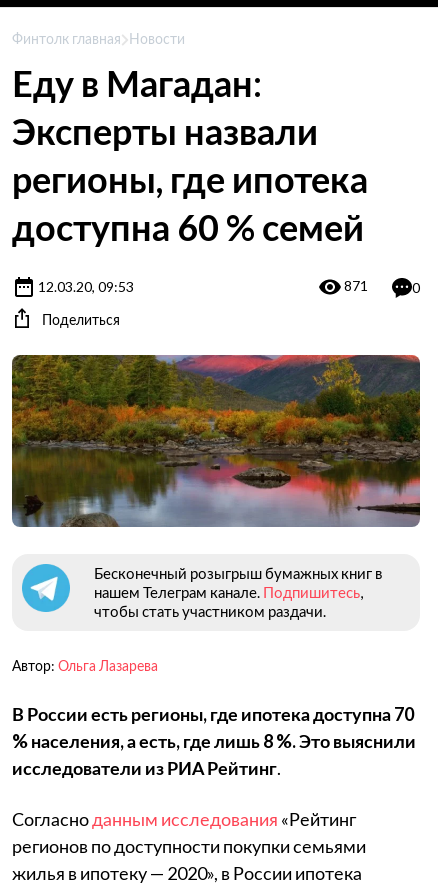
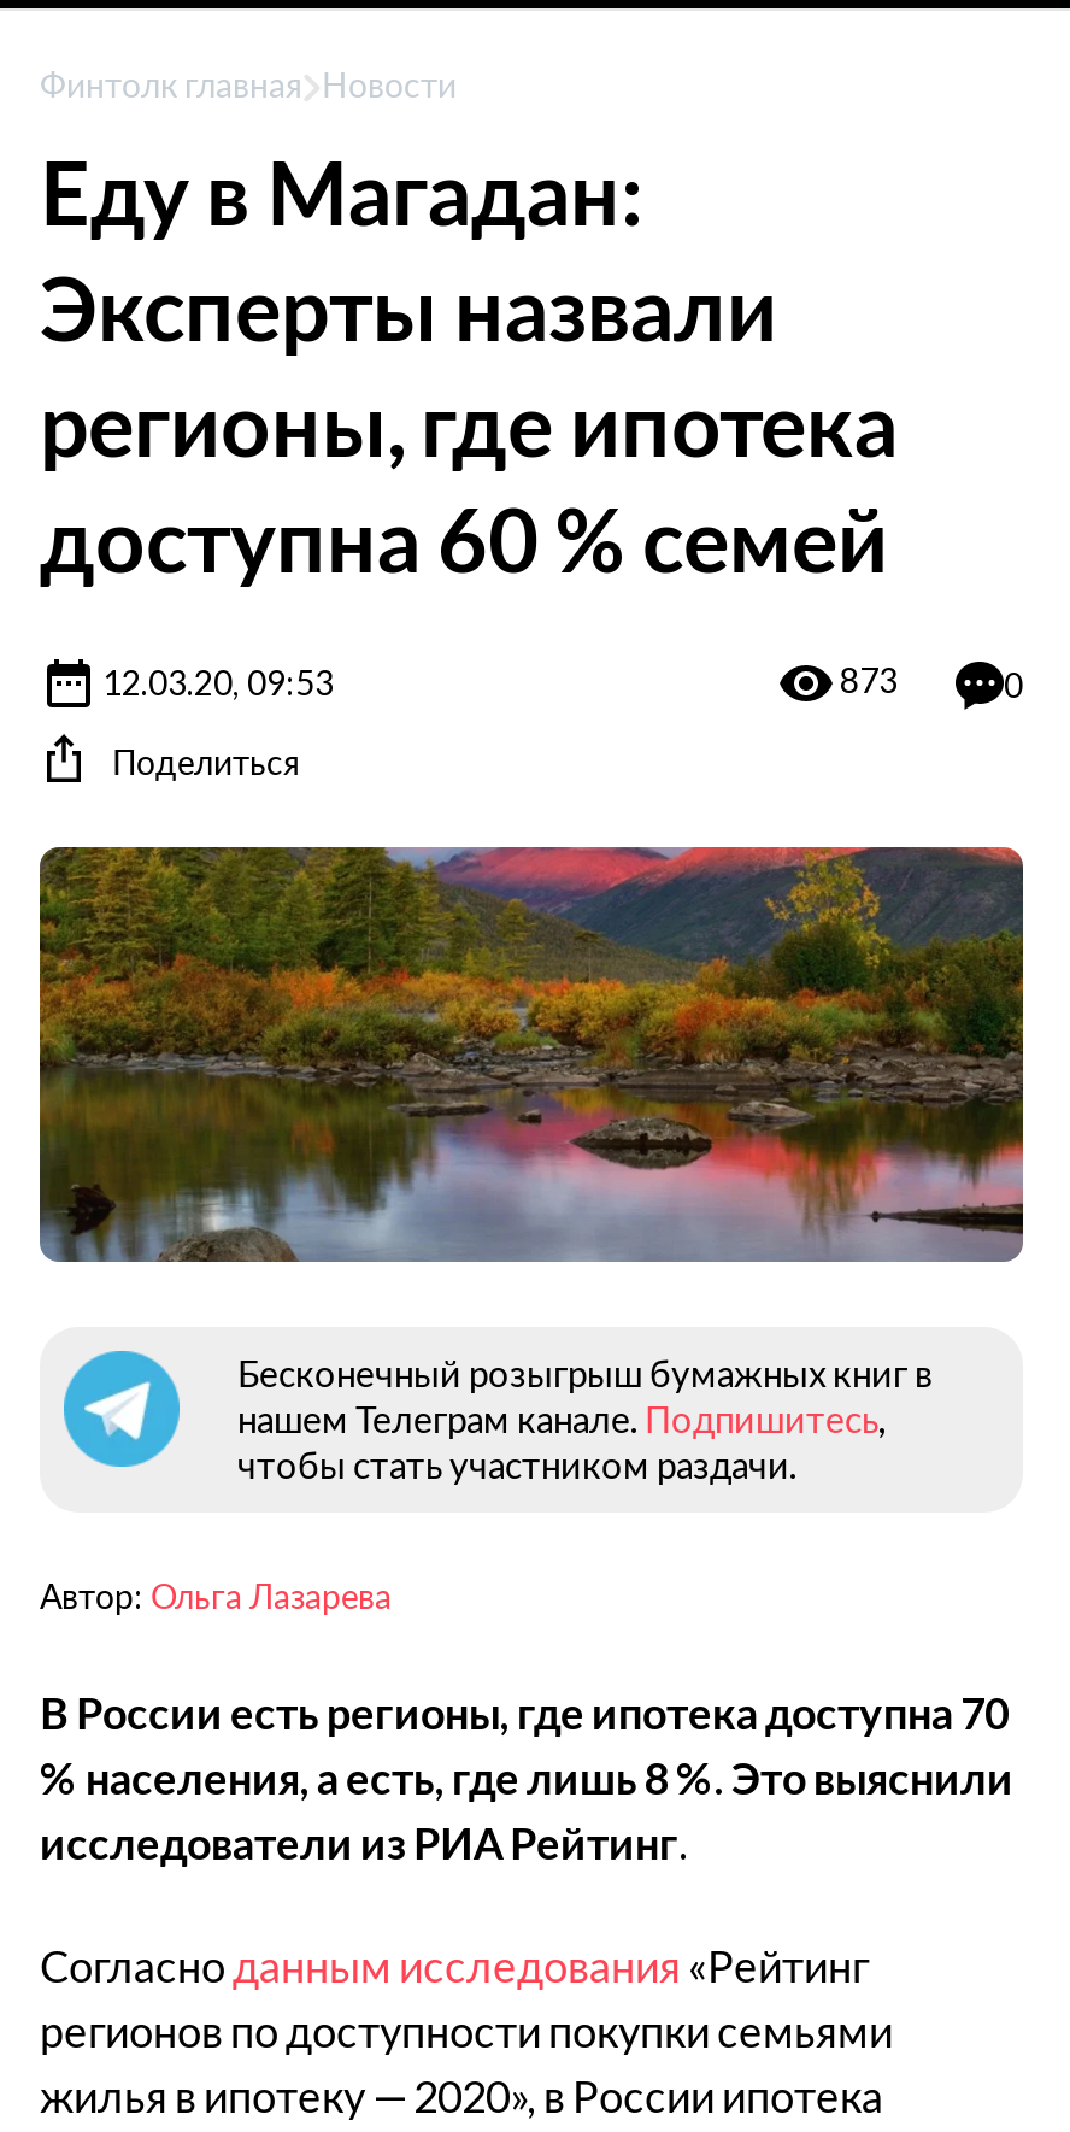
[344,277,368,294] 871 -> [840,659,898,700] 873

